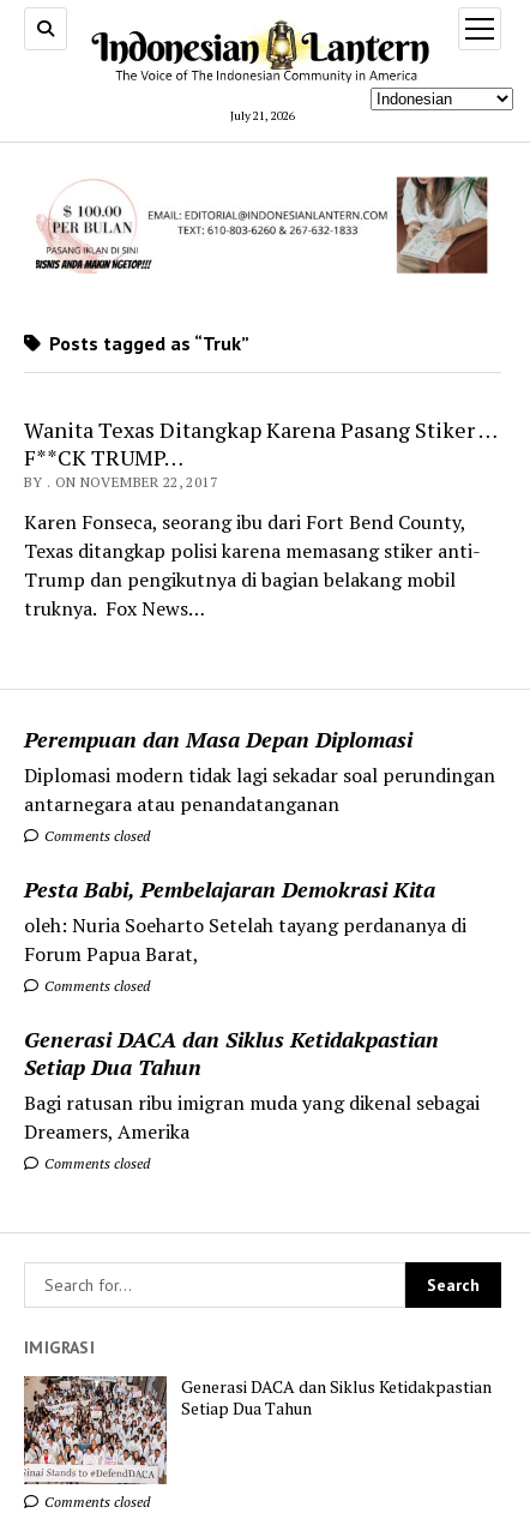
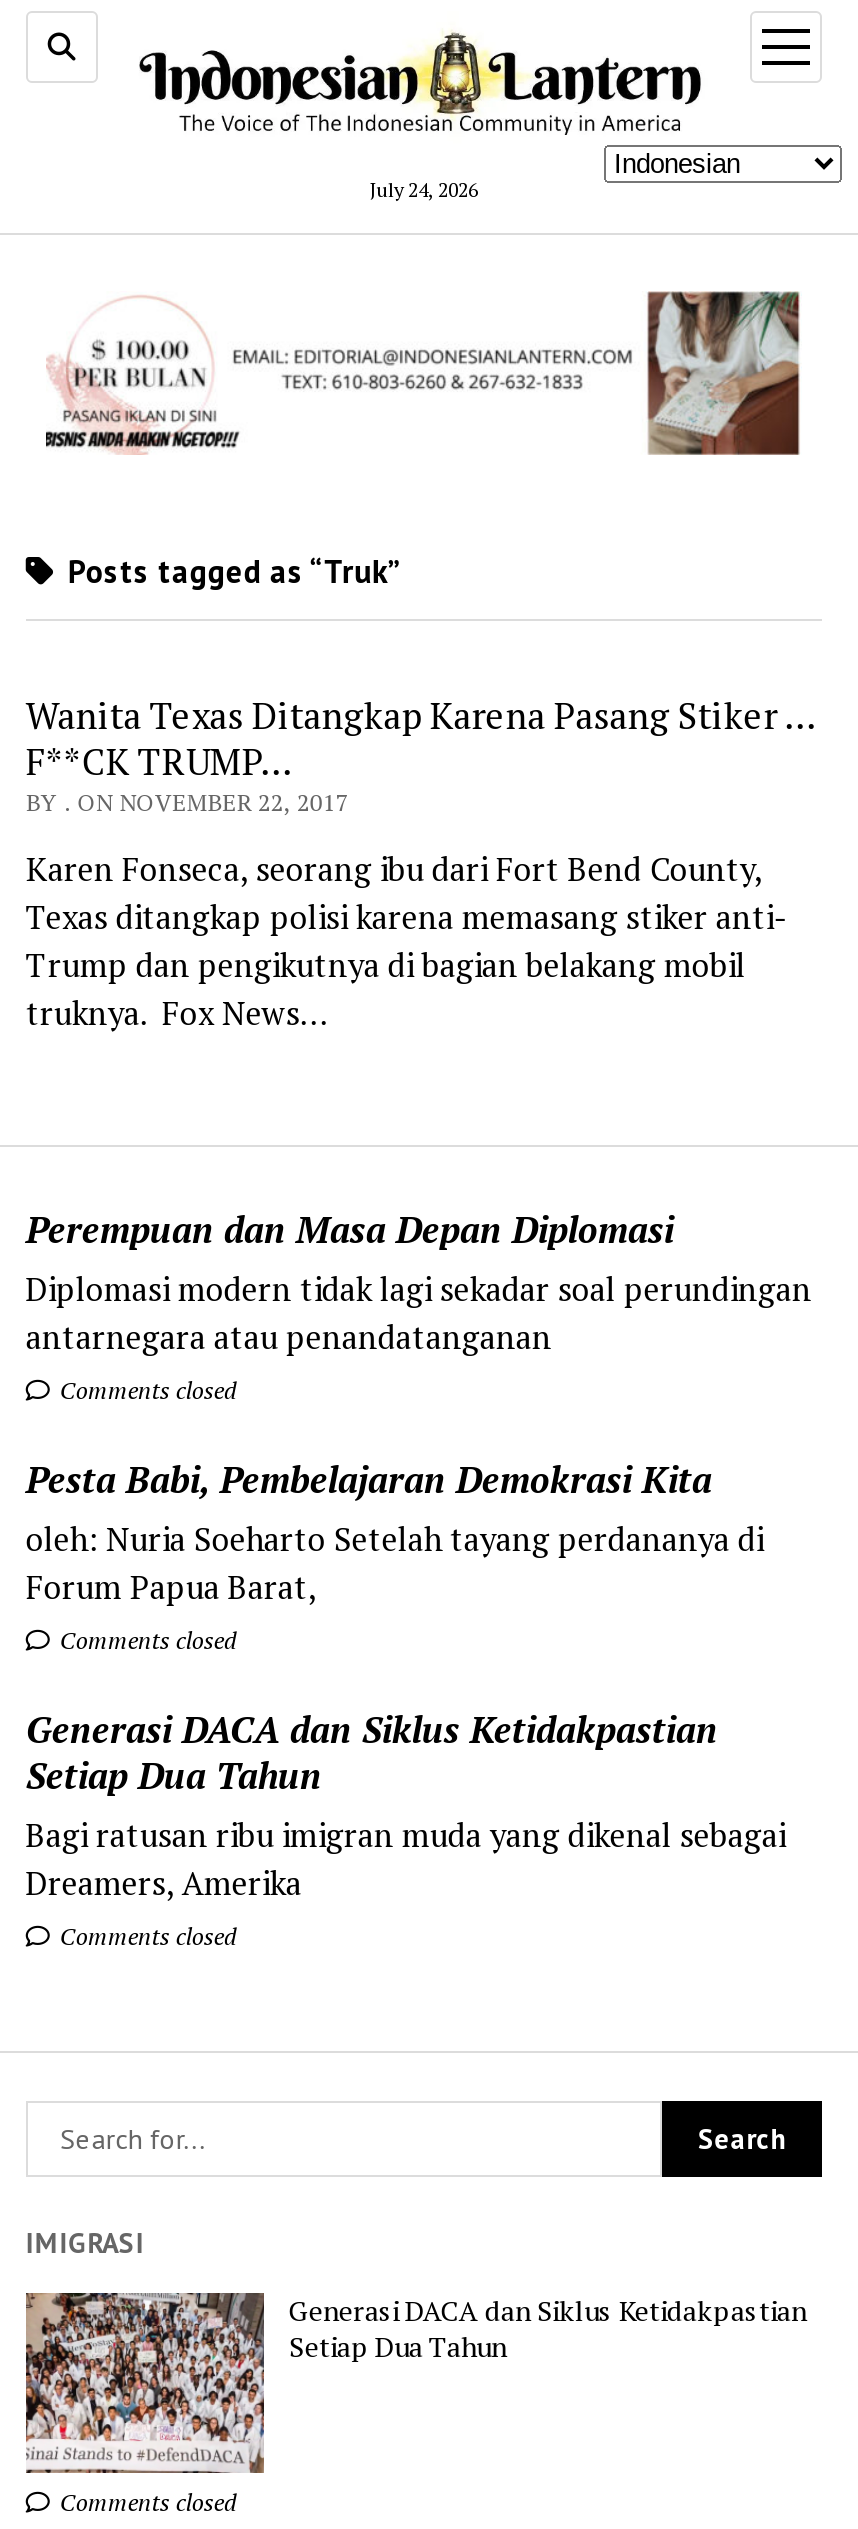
[230,107,295,123] July 21, 2026 -> [370,178,478,204] July 24, 2026

